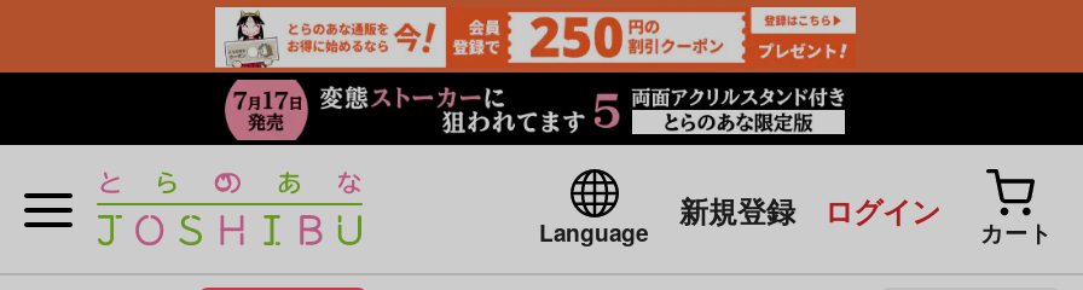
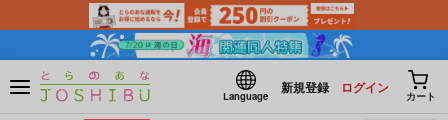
[7,70,1076,147] [image] -> [3,29,445,61] [image]

